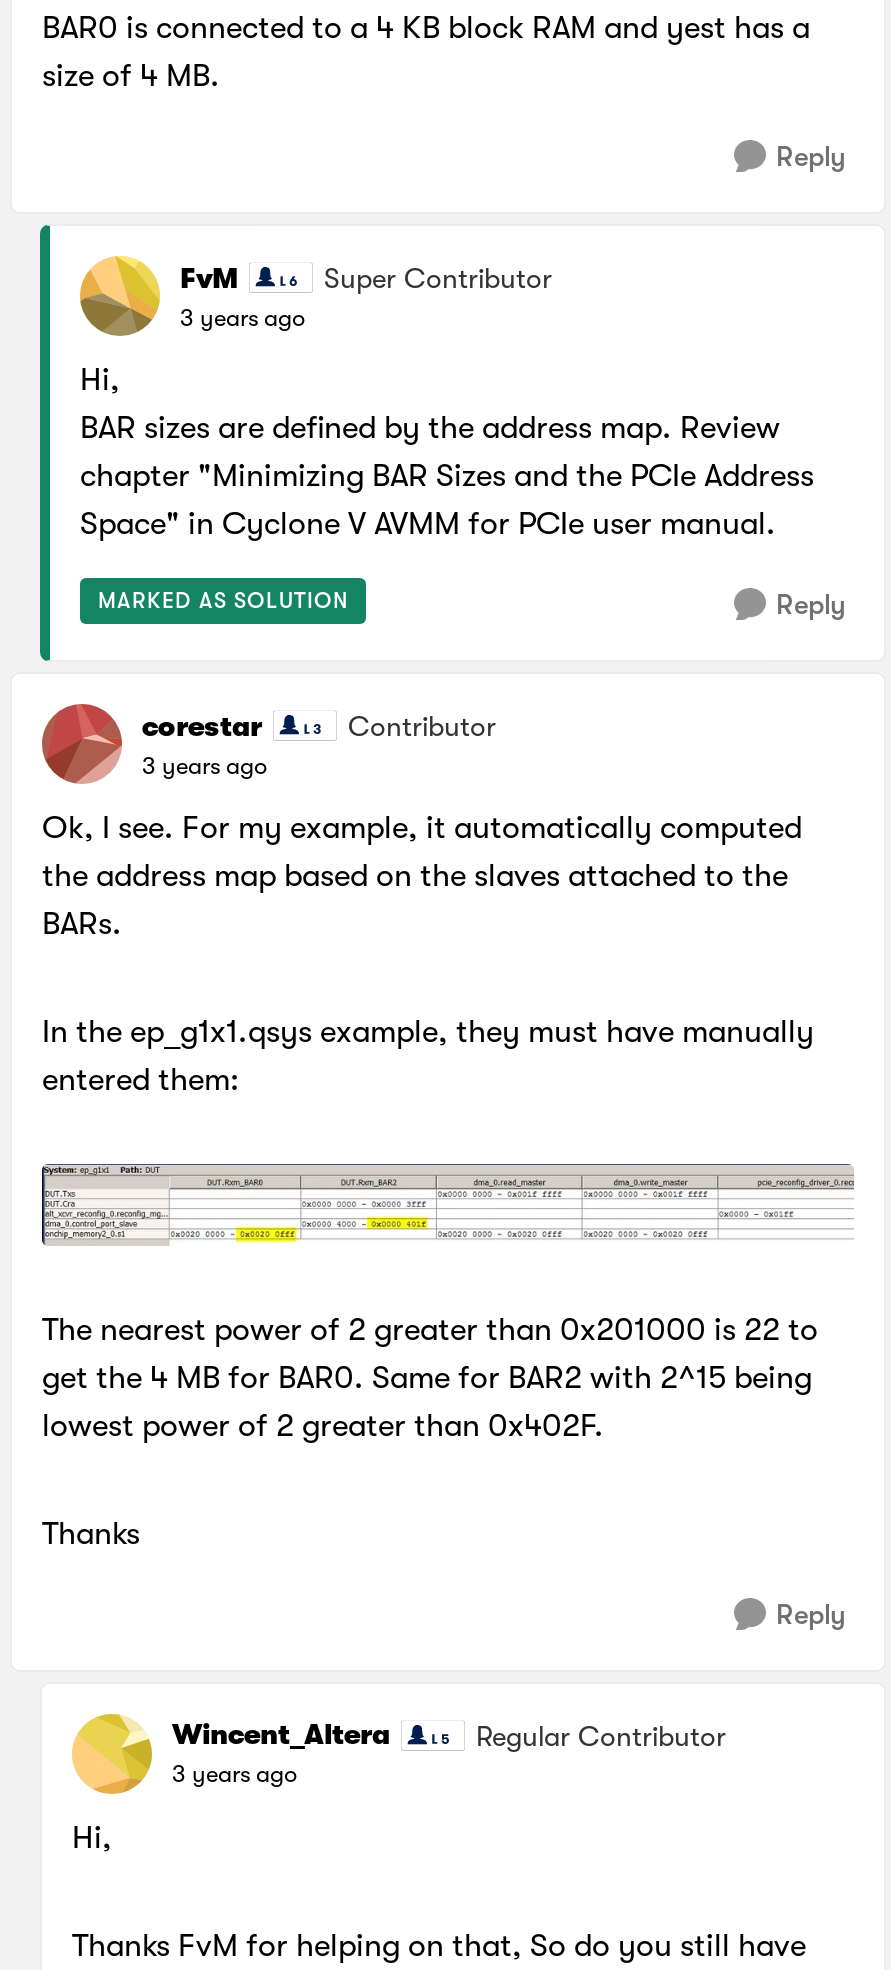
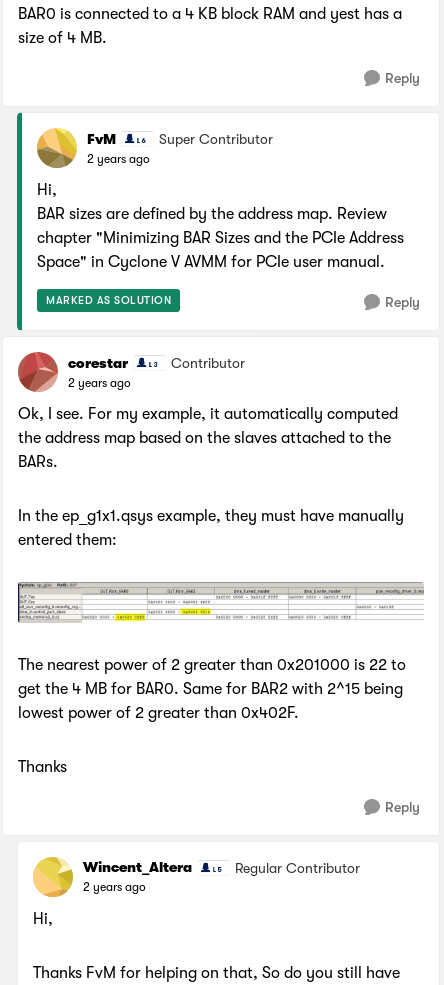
[180,303,306,331] 3 years ago -> [87,151,150,165] 2 years ago
[142,751,268,779] 3 years ago -> [68,375,131,389] 2 years ago
[172,1761,298,1789] 3 years ago -> [83,880,146,894] 2 years ago

